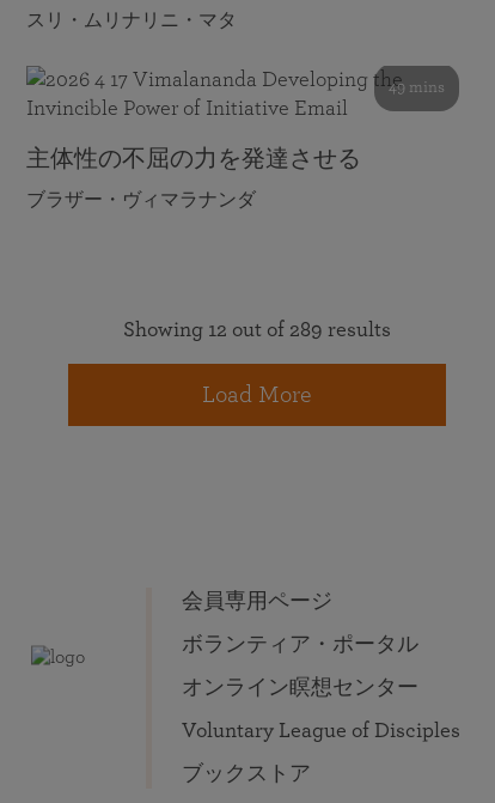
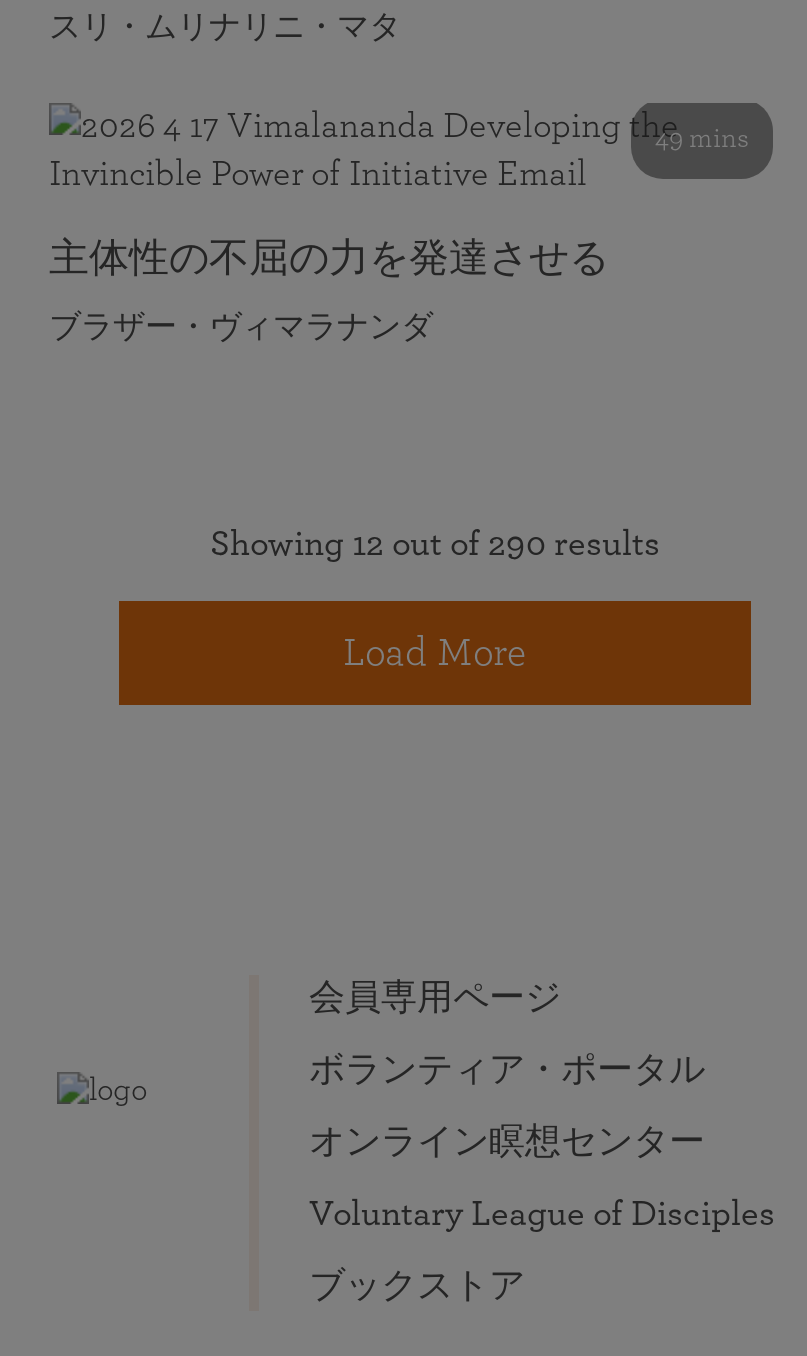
[123,320,391,341] Showing 12 out of 289 results -> [210,527,660,563] Showing 12 out of 290 results

